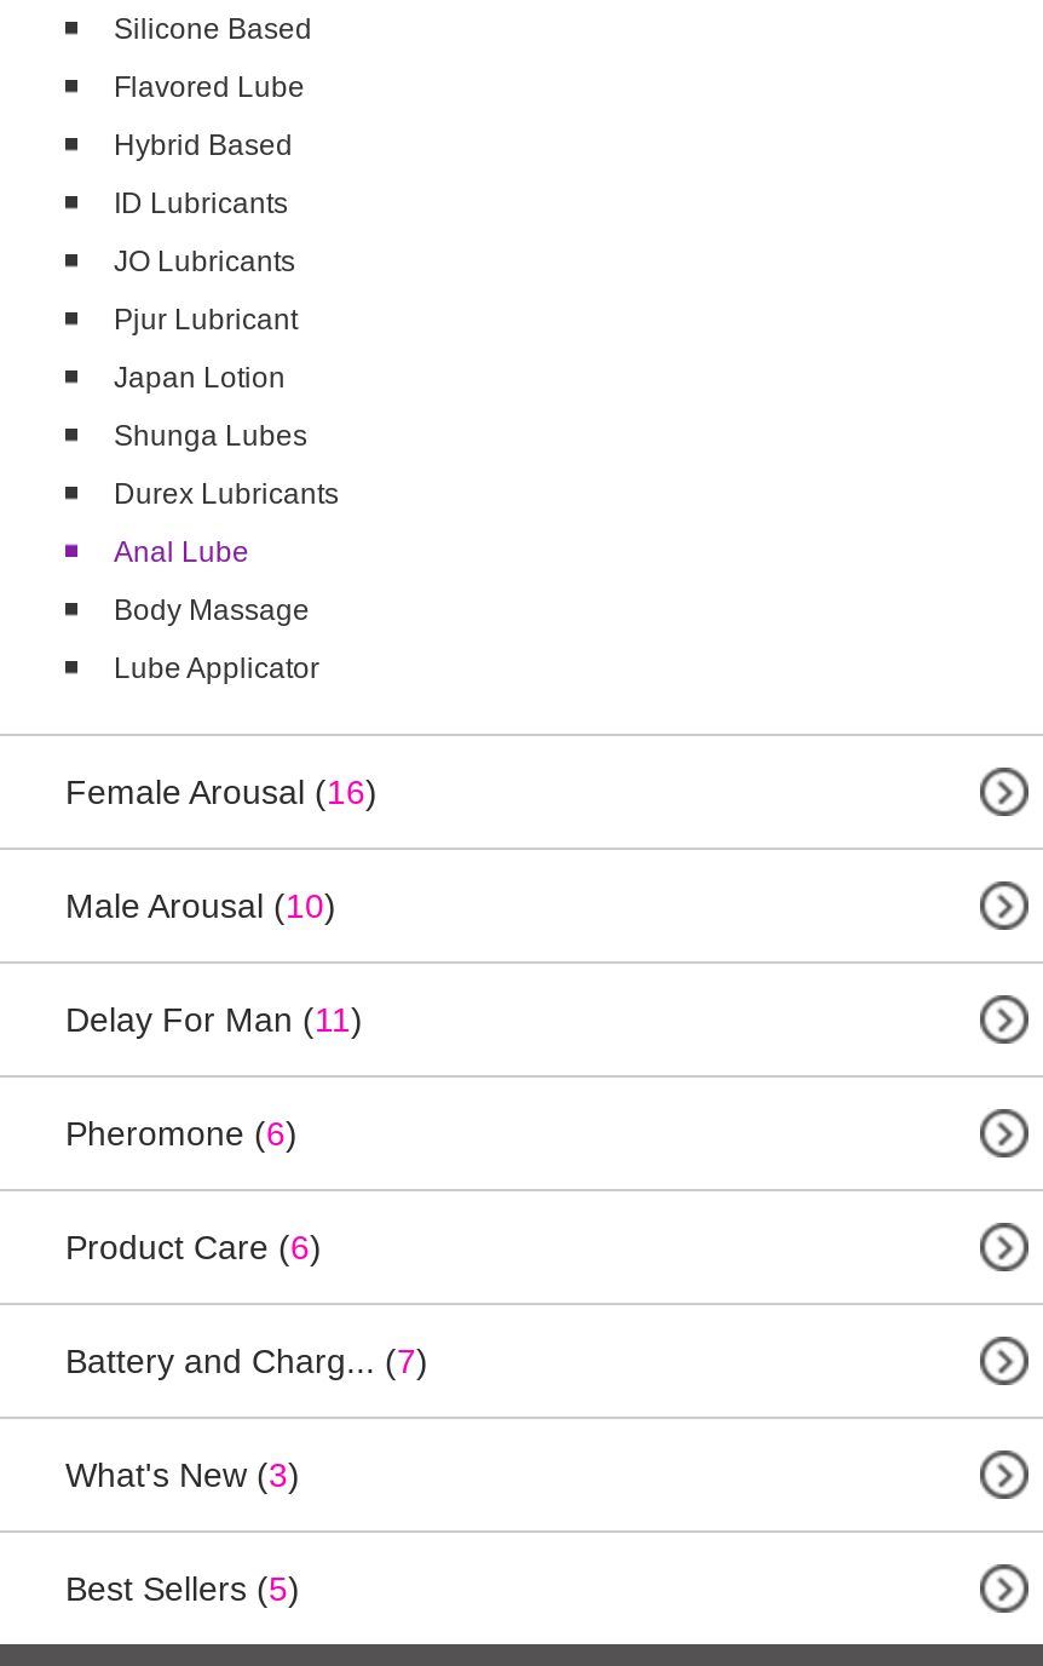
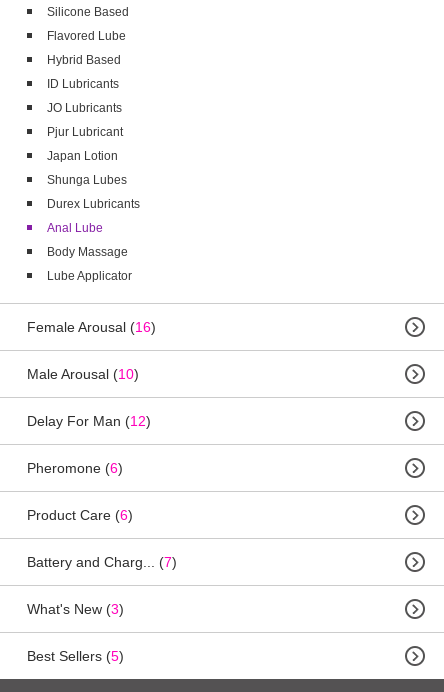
[65,1000,363,1039] Delay For Man (11) -> [27,413,151,429] Delay For Man (12)

